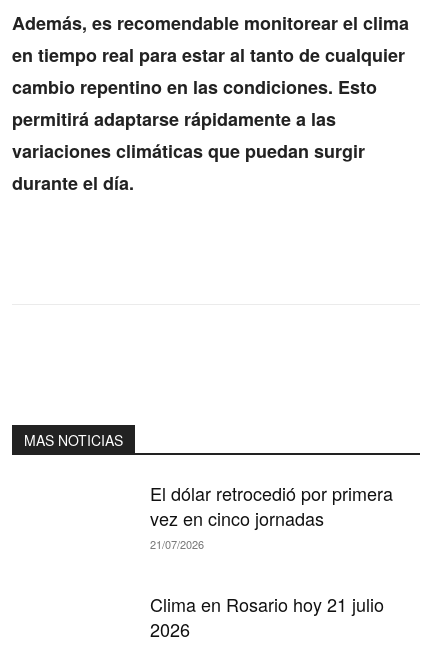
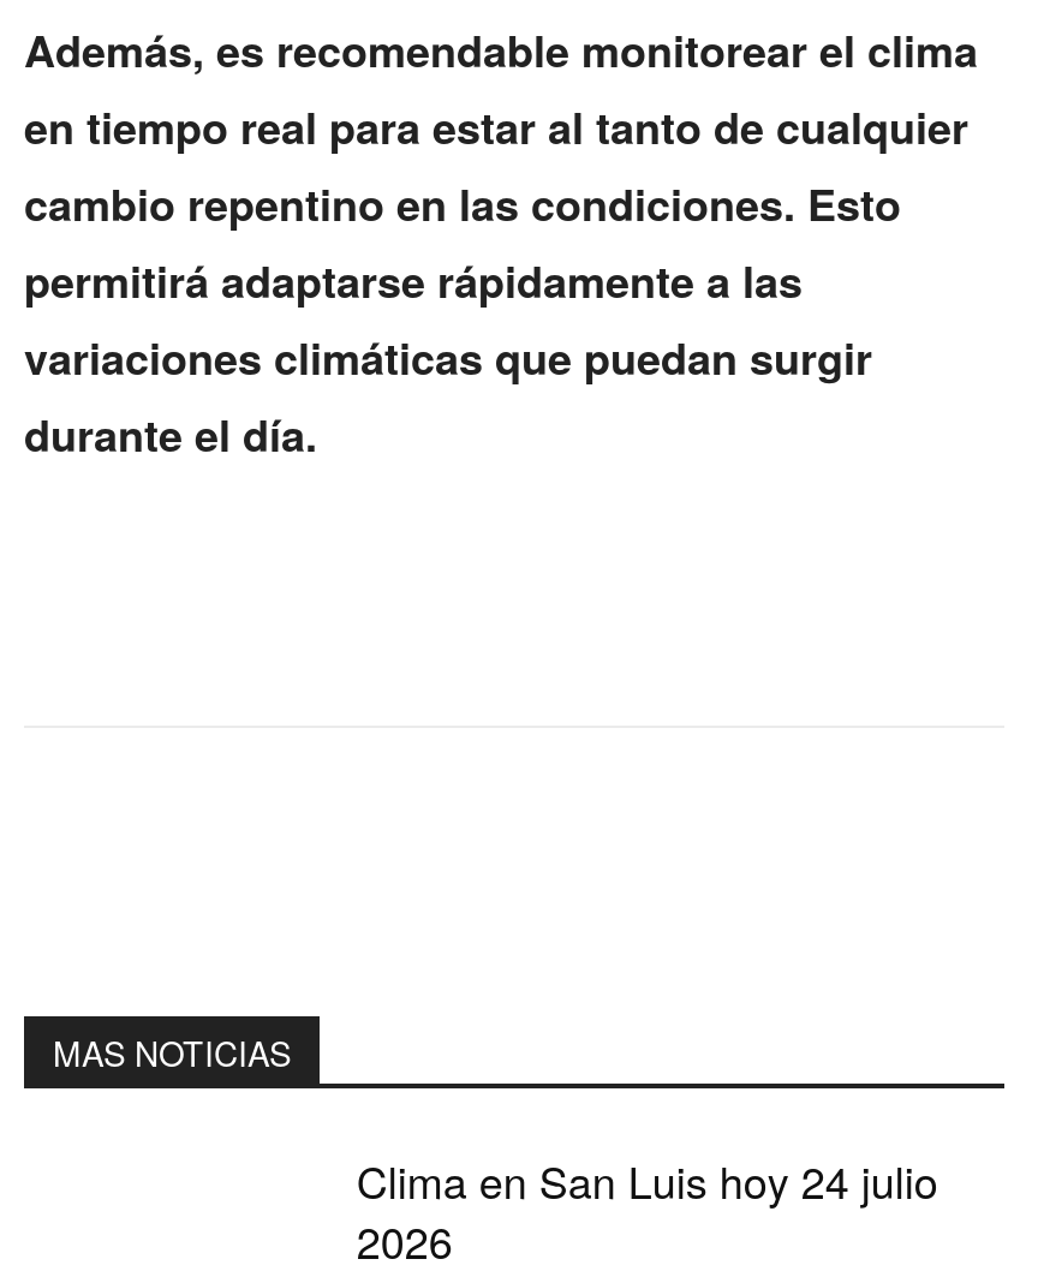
[150,480,393,617] El dólar retrocedió por primera | vez en cinco jornadas | 21/07/2026 | Clima en Rosario hoy 21 julio -> [357,1147,938,1210] Clima en San Luis hoy 24 julio

